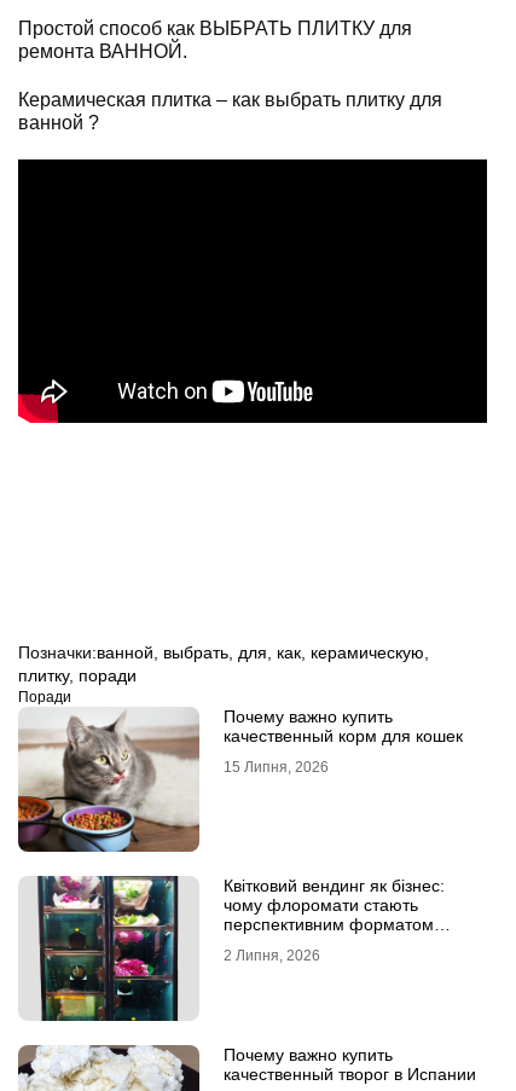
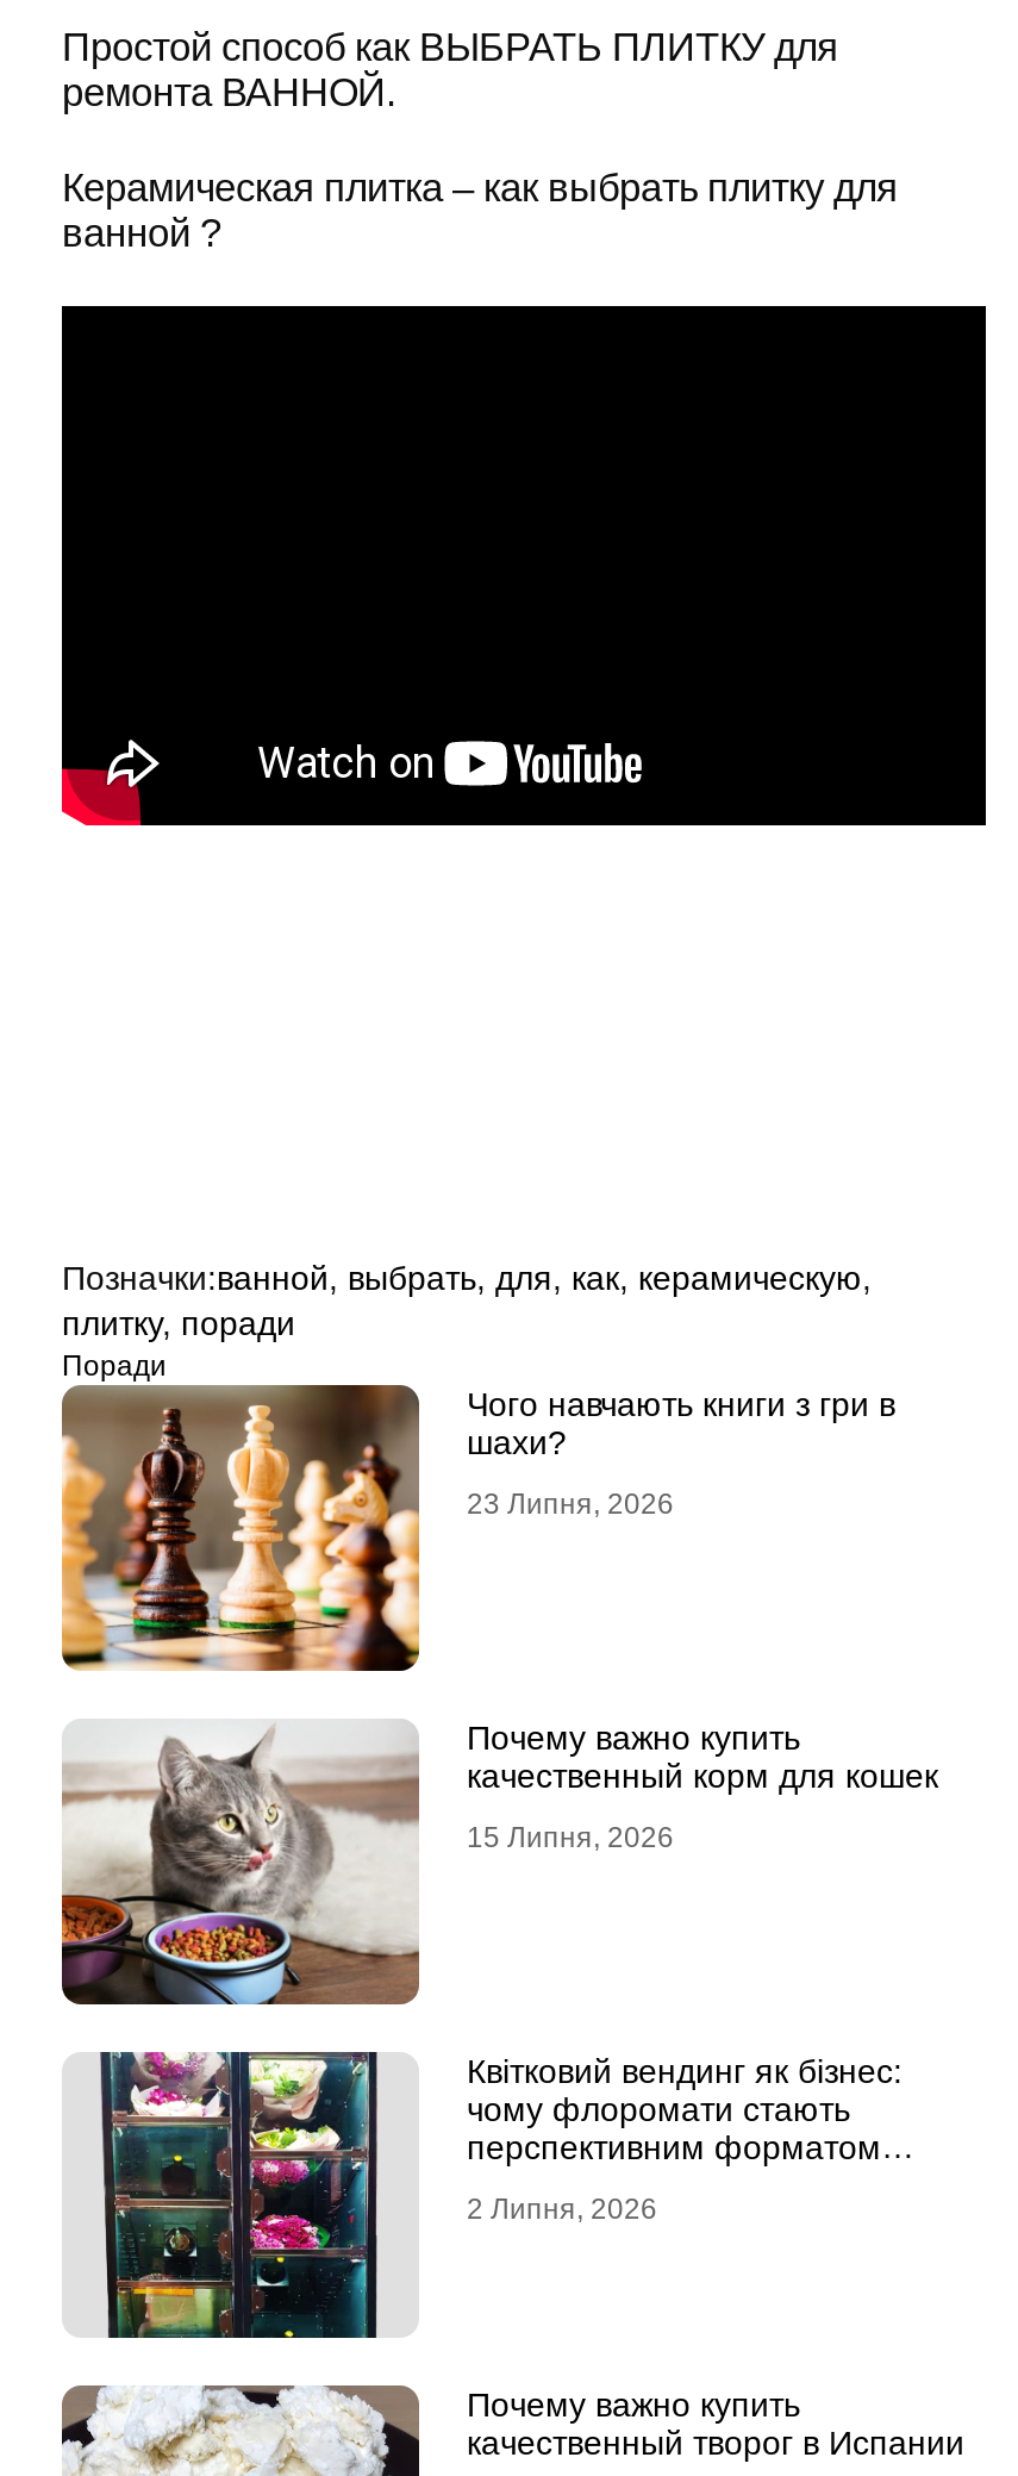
none -> [60,1383,895,1673] [image] | Чого навчають книги з гри в | шахи? | 23 Липня, 2026

